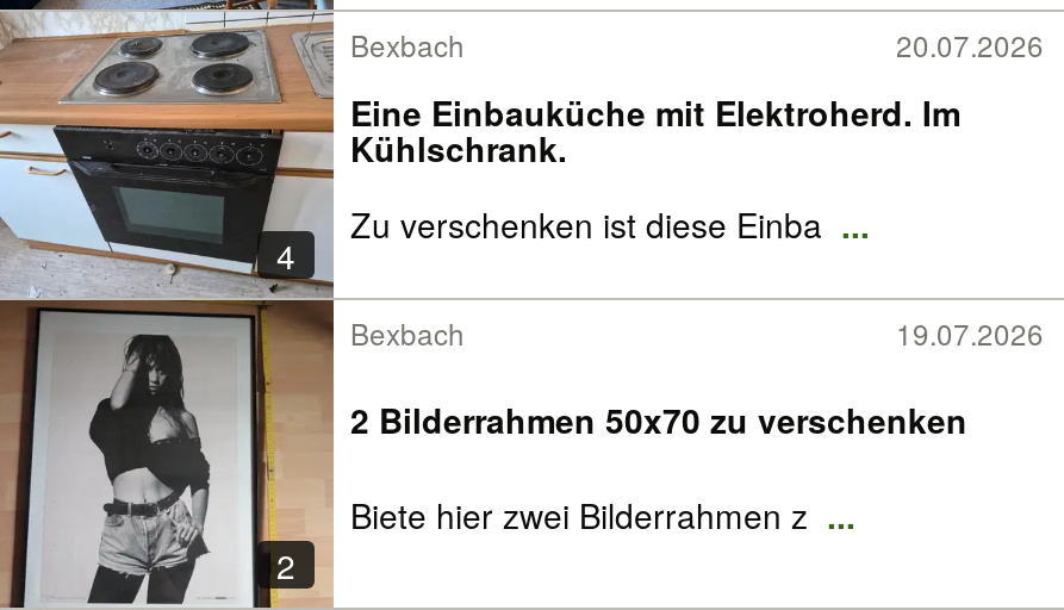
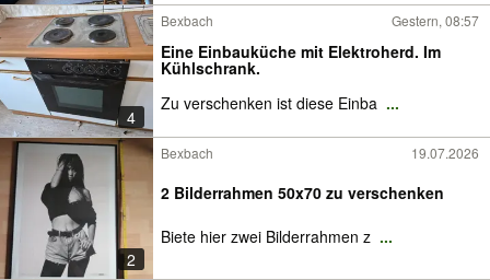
[896,24,1044,64] 20.07.2026 -> [392,11,479,30] Gestern, 08:57

